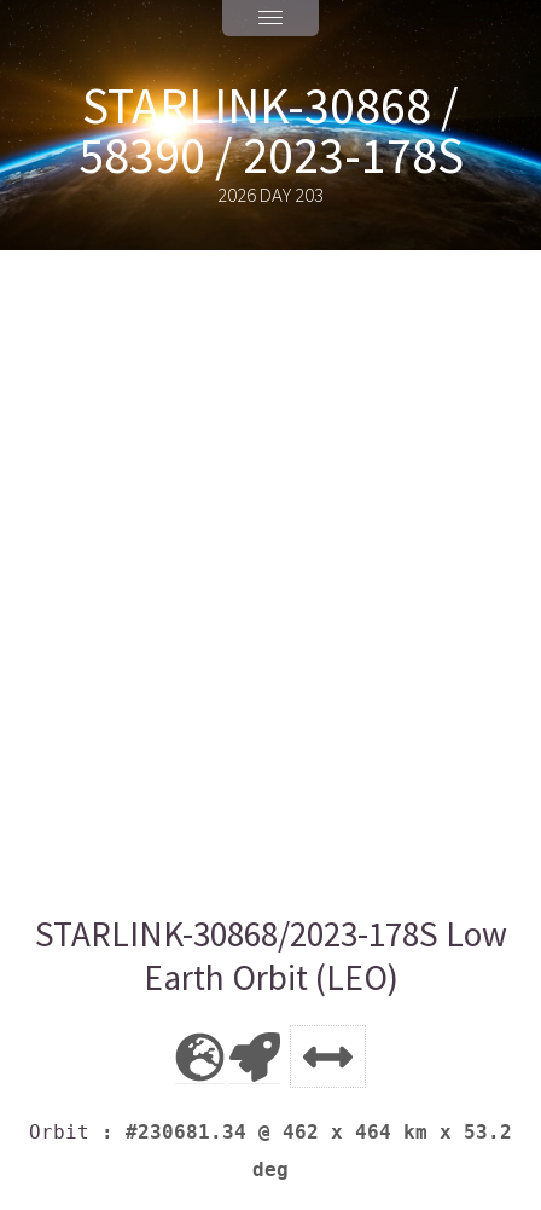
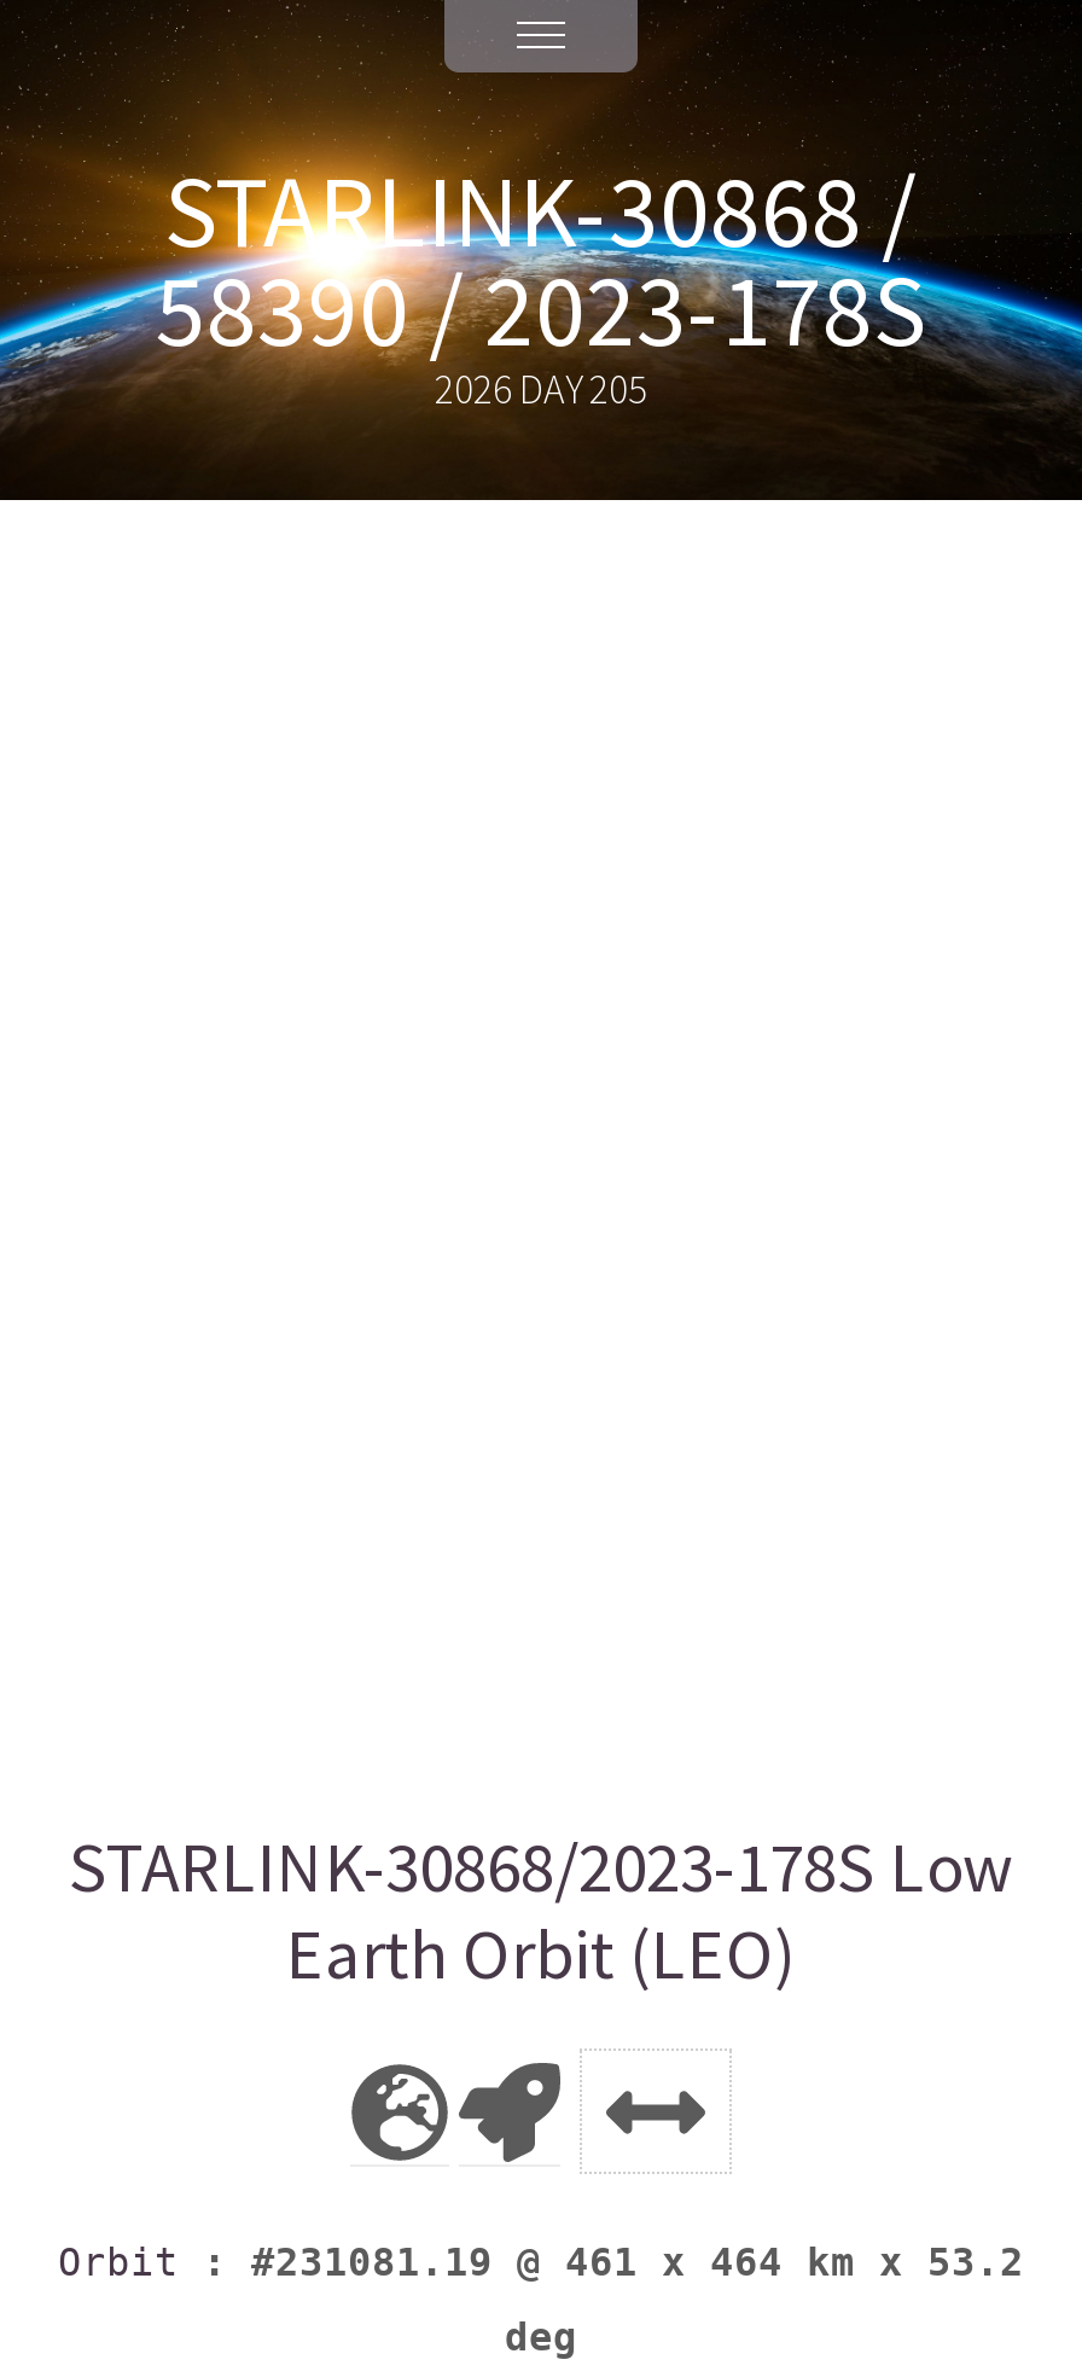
[217,182,324,208] 2026 DAY 203 -> [435,364,647,415] 2026 DAY 205
[29,1121,512,1144] Orbit: #230681.34 @ 462 x 464 km x 53.2 -> [58,2240,1024,2285] Orbit: #231081.19 @ 461 x 464 km x 53.2

